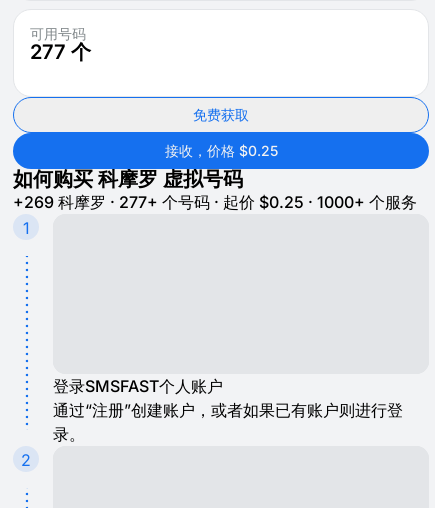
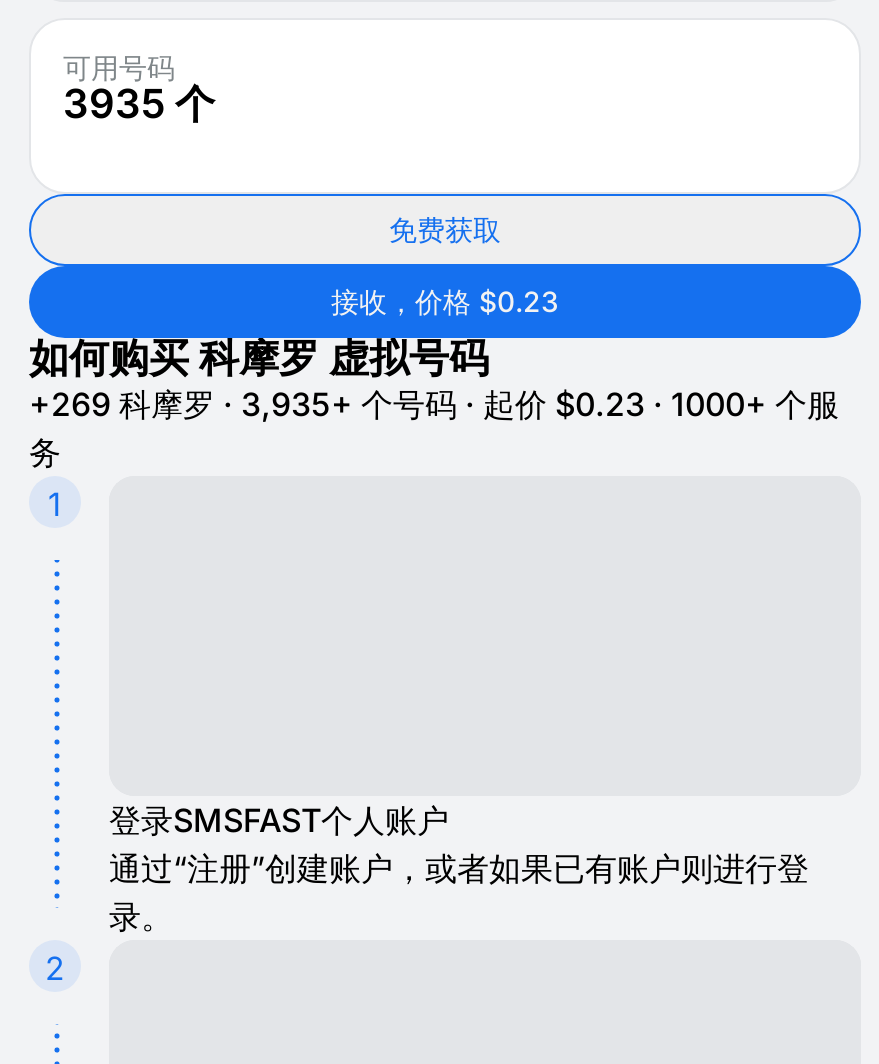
[30,40,91,64] 277个 -> [63,80,215,128] 3935个
[164,142,277,159] 接收，价格 $0.25 -> [331,284,559,318] 接收，价格 $0.23
[13,192,417,212] +269 科摩罗 · 277+ 个号码 · 起价 $0.25 · 1000+ 个服务 -> [29,384,839,472] +269 科摩罗 · 3,935+ 个号码 · 起价 $0.23 · 1000+ 个服 | 务

